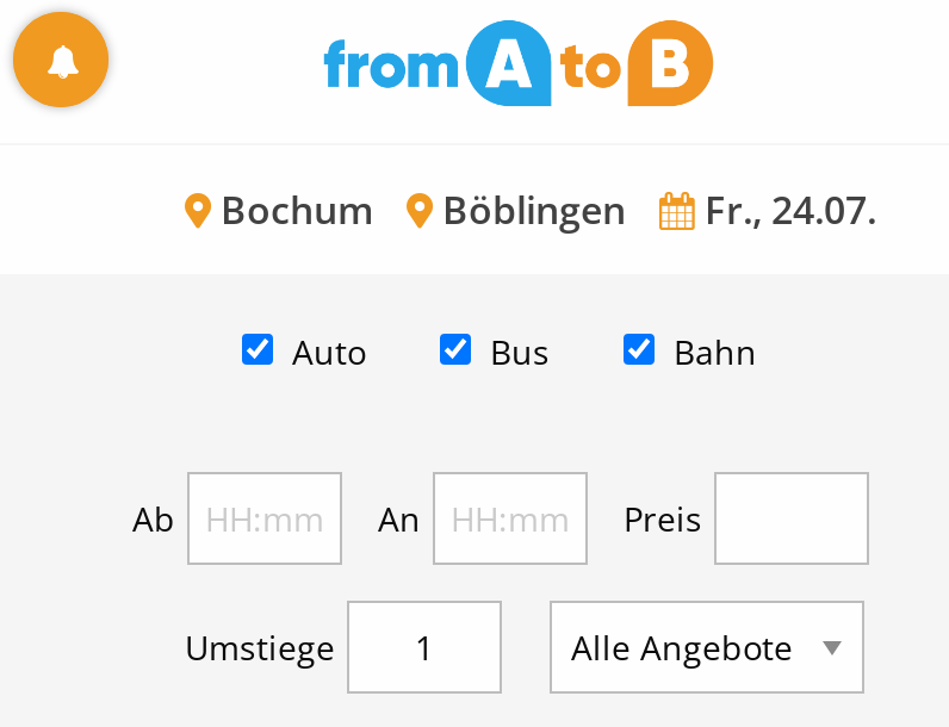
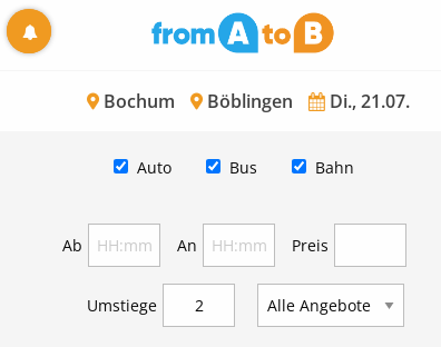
[211,182,876,235] Bochum Böblingen Fr., 24.07. -> [99,88,410,113] Bochum Böblingen Di., 21.07.

